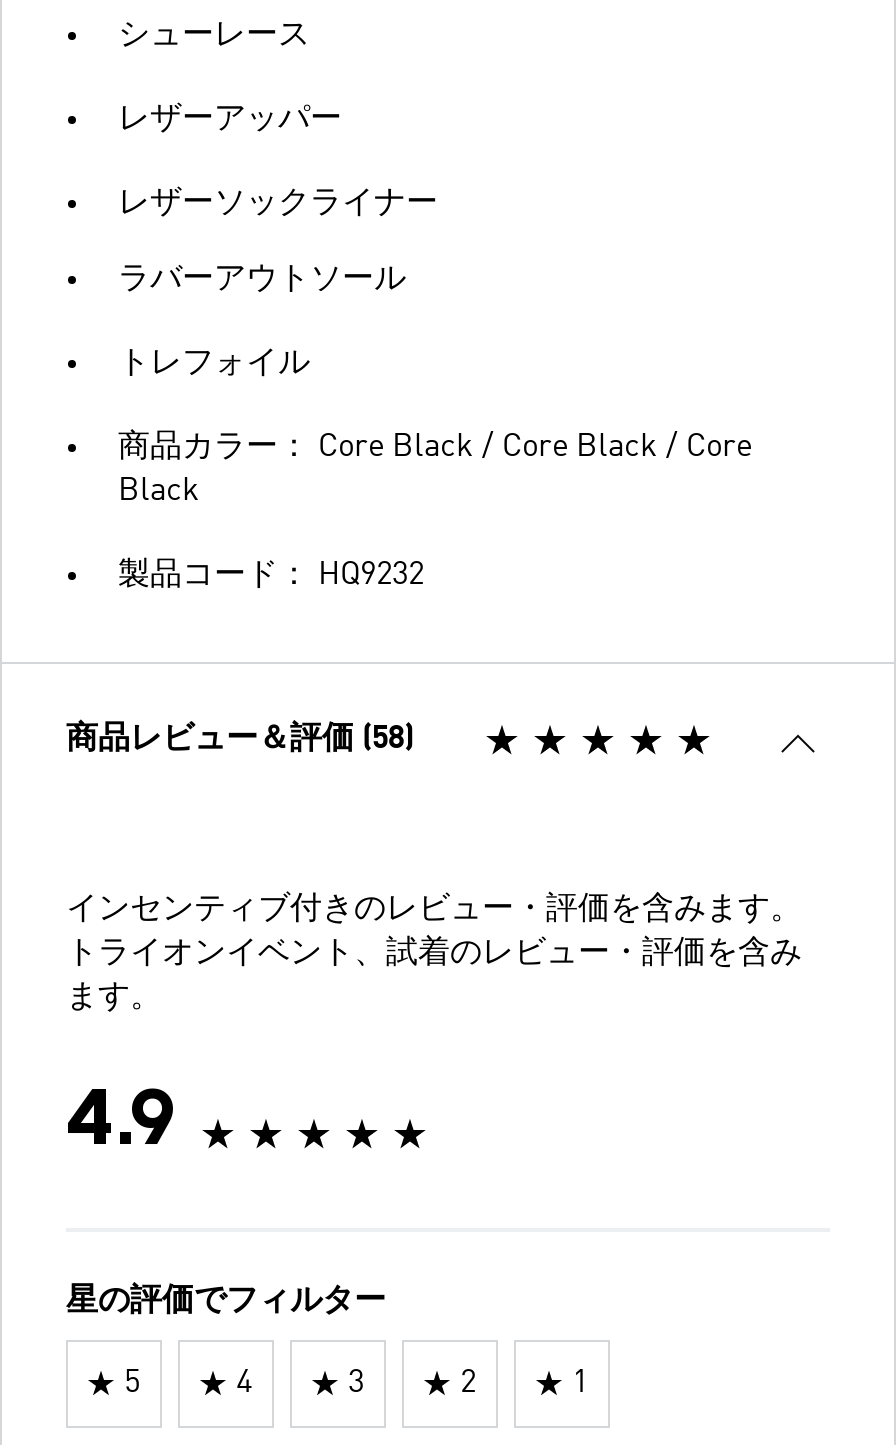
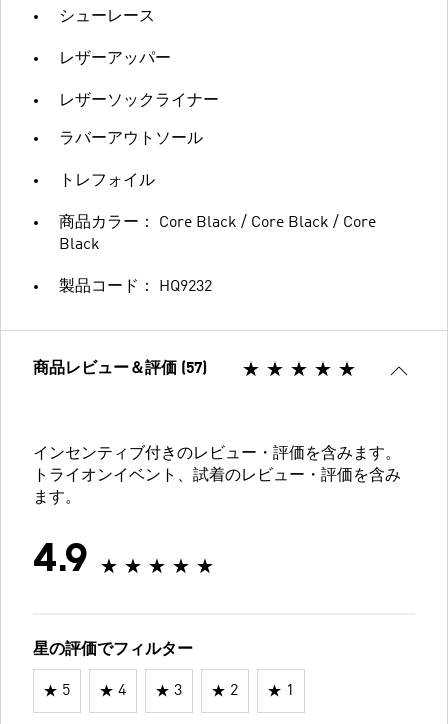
[66,724,414,756] 商品レビュー＆評価 (58) -> [33,361,207,377] 商品レビュー＆評価 (57)

